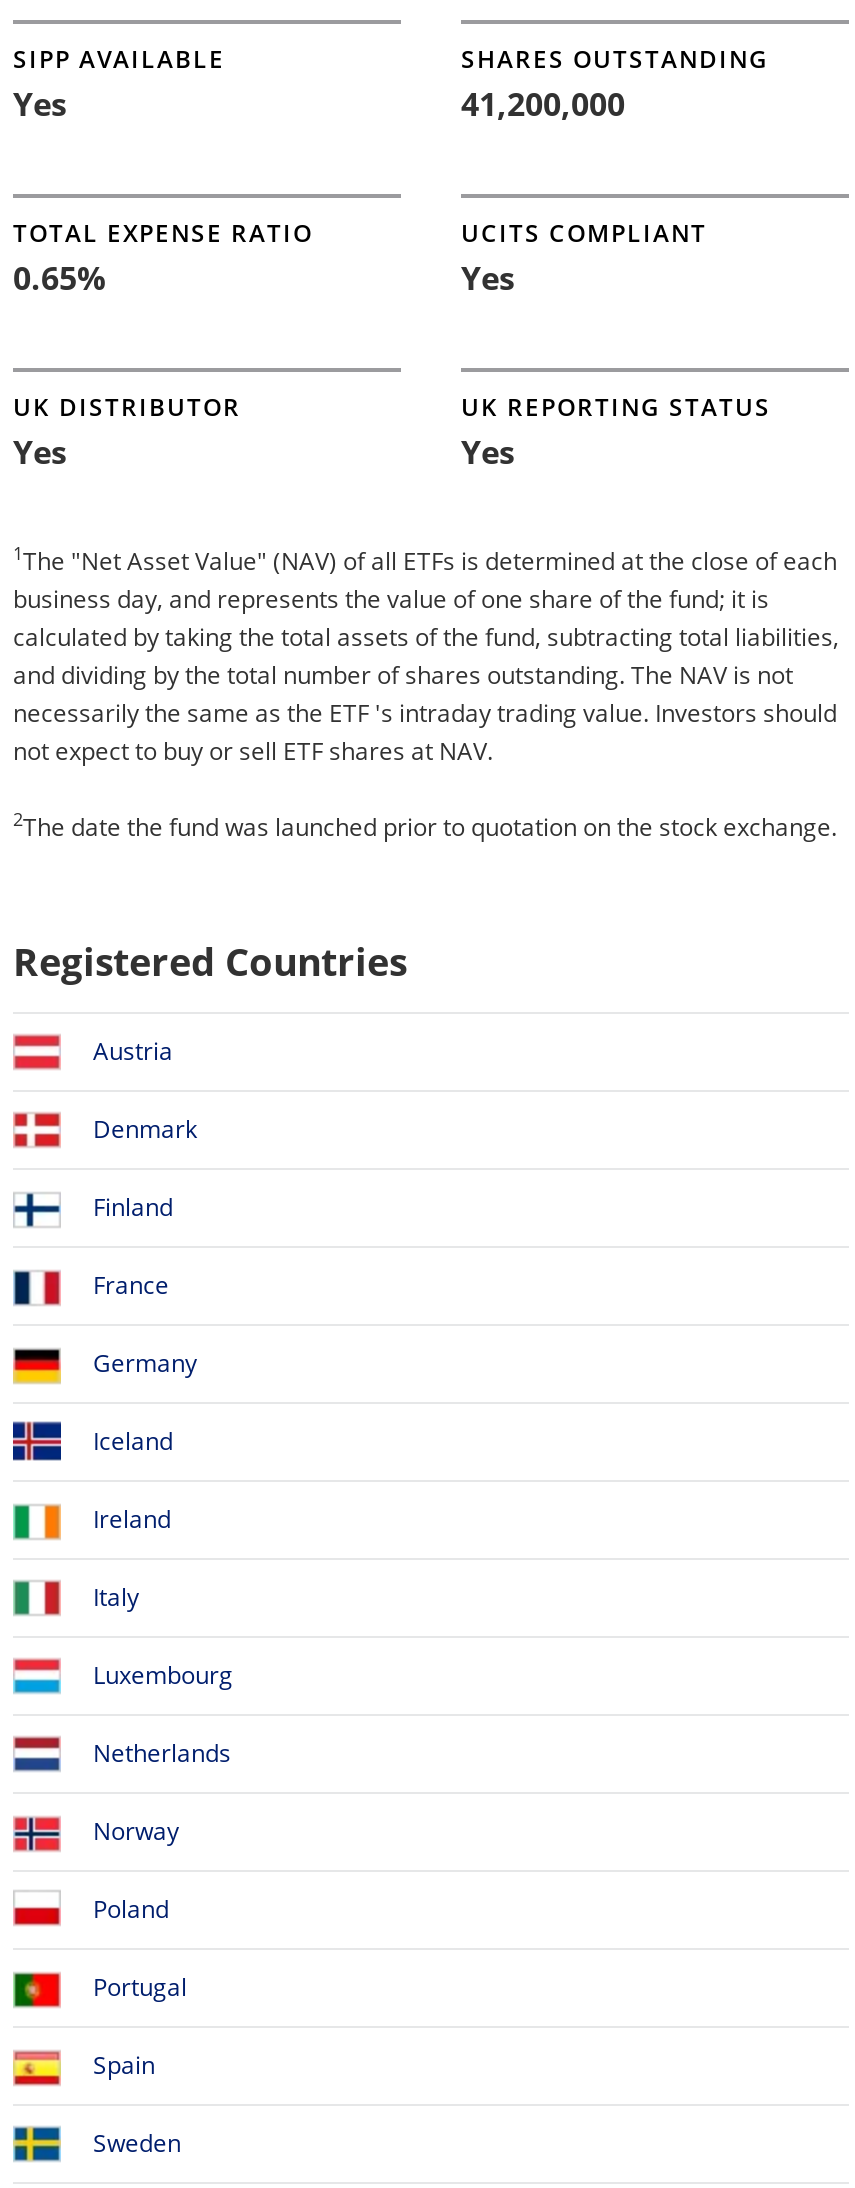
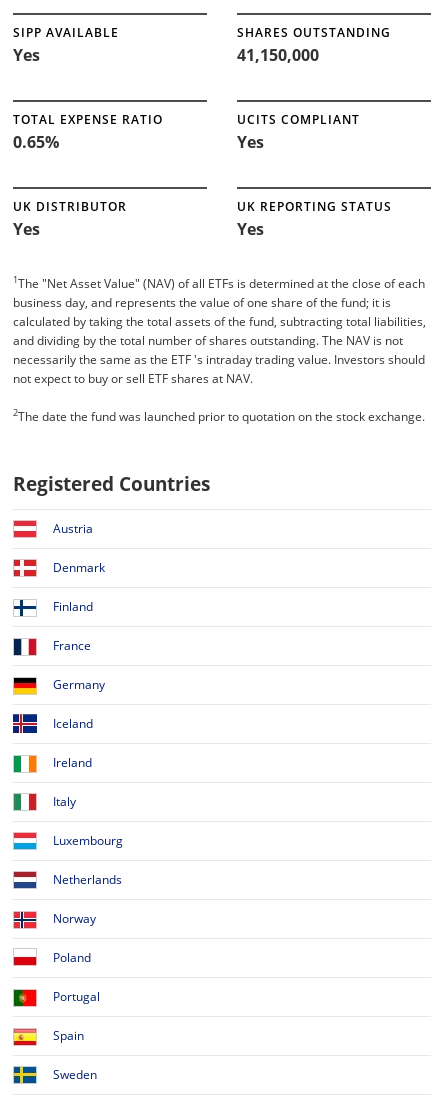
[461,82,625,126] 41,200,000 -> [237,44,319,66] 41,150,000

